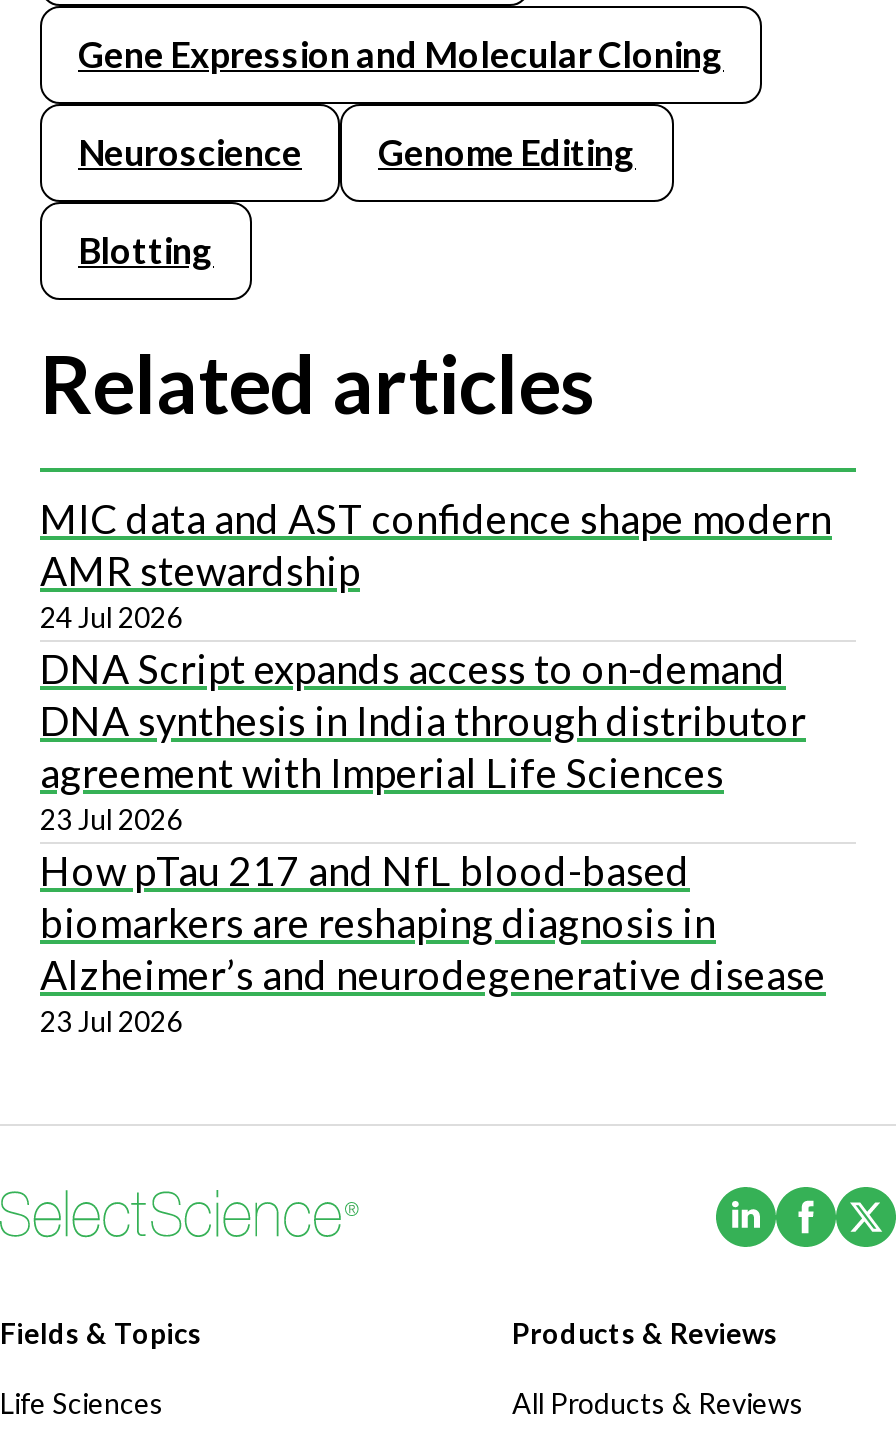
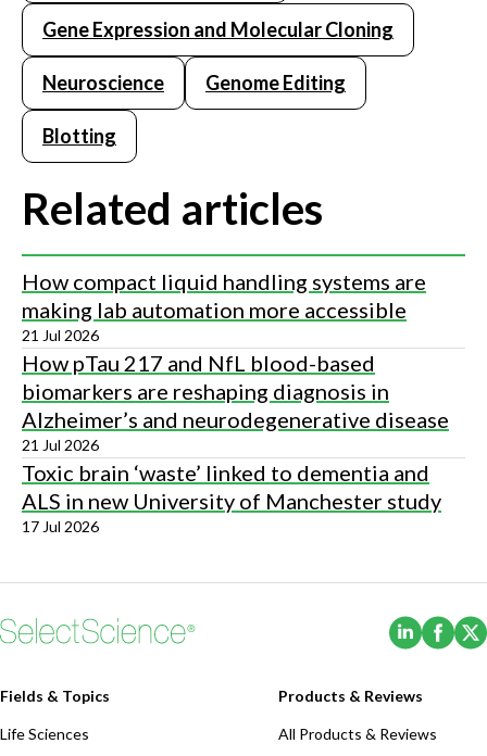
[40,494,832,836] MIC data and AST confidence shape modern | AMR stewardship | 24 Jul 2026 | DNA Script expands access to on-demand | DNA synthesis in India through distributor | agreement with Imperial Life Sciences | 23 Jul 2026 -> [22,269,426,345] How compact liquid handling systems are | making lab automation more accessible | 21 Jul 2026
moved [40,846,826,998] -> [22,350,449,433]: How pTau 217 and NfL blood-based | biomarkers are reshaping diagnosis in | Alzheimer’s and neurodegenerative disease
[40,1004,182,1038] 23 Jul 2026 -> [22,436,441,536] 21 Jul 2026 | Toxic brain ‘waste’ linked to dementia and | ALS in new University of Manchester study | 17 Jul 2026

